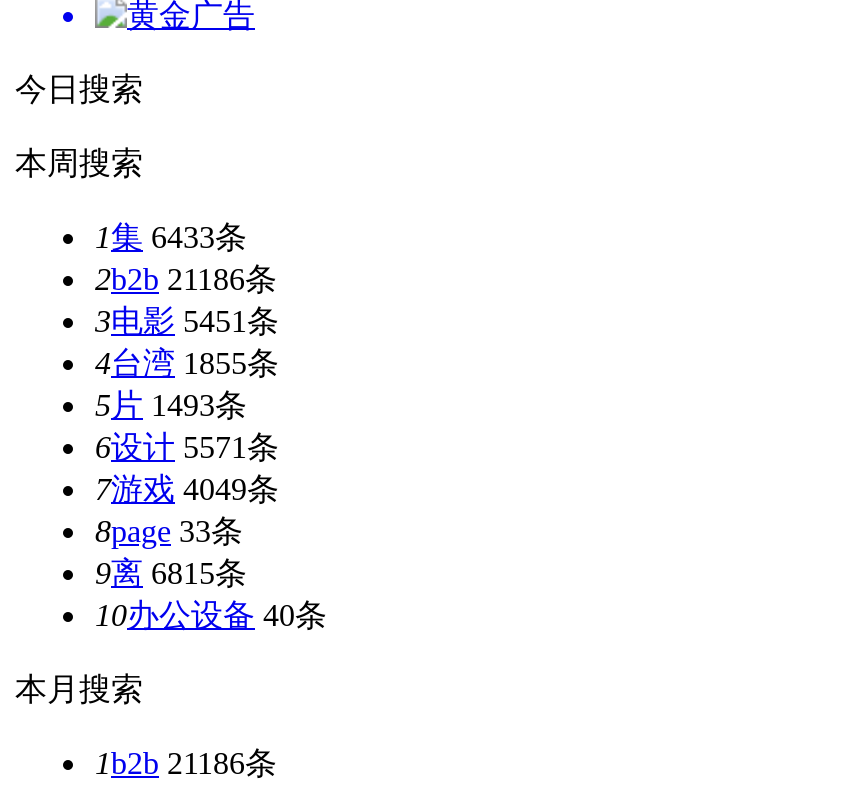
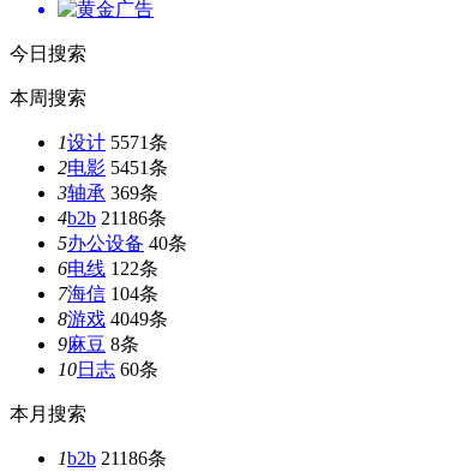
[95,220,327,632] 1集6433条 | 2b2b 21186条 | 3电影5451条 | 4台湾1855条 | 5片1493条 | 6设计5571条 | 7游戏4049条 | 8page 33条 | 9离6815条 | 10办公设备40条 -> [58,132,187,380] 1设计5571条 | 2电影5451条 | 3轴承369条 | 4b2b 21186条 | 5办公设备40条 | 6电线122条 | 7海信104条 | 8游戏4049条 | 9麻豆8条 | 10日志60条

